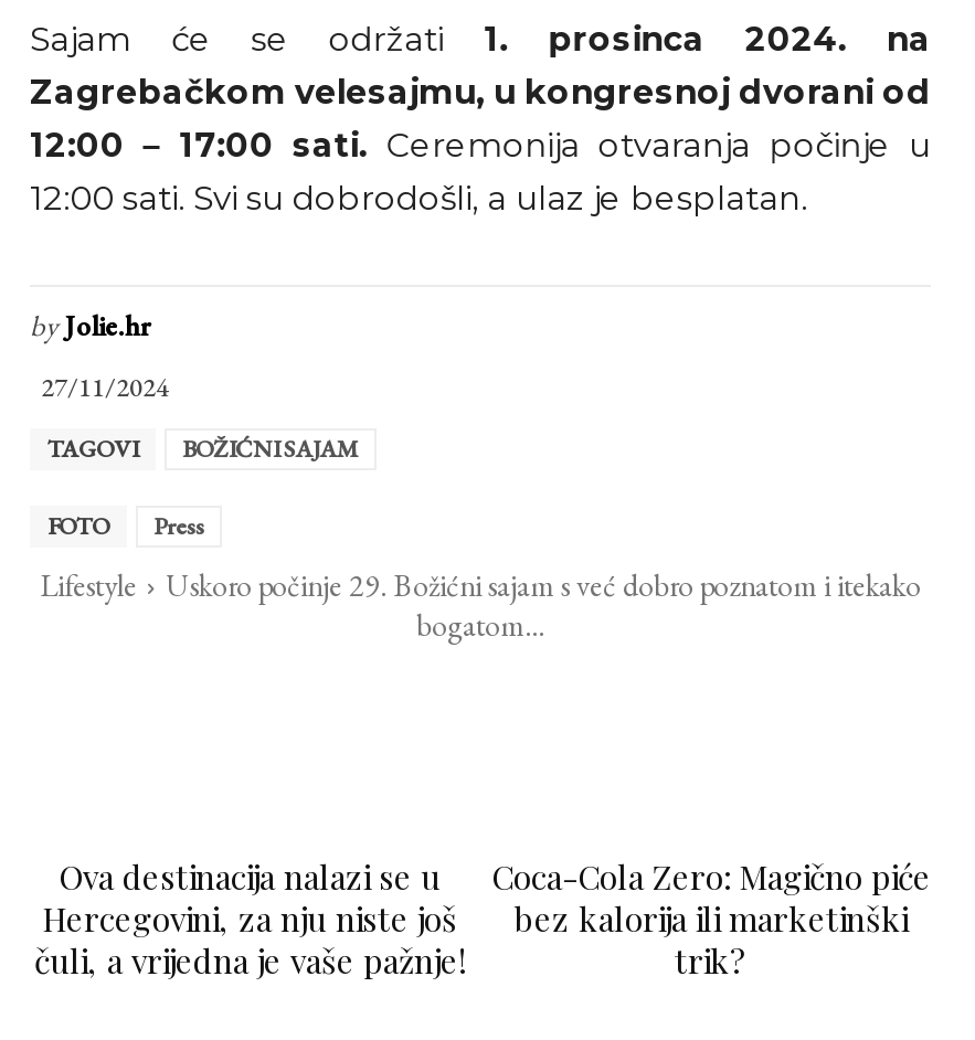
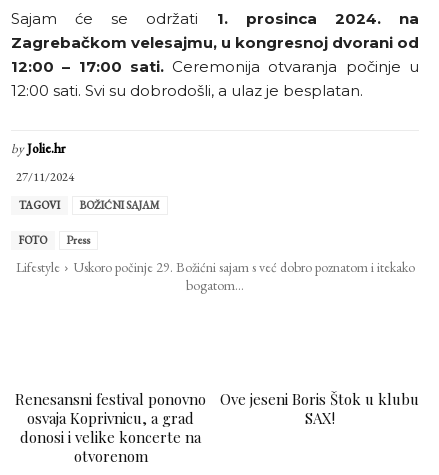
[34,855,465,983] Ova destinacija nalazi se u | Hercegovini, za nju niste još | čuli, a vrijedna je vaše pažnje! -> [15,389,206,466] Renesansni festival ponovno | osvaja Koprivnicu, a grad | donosi i velike koncerte na | otvorenom
[491,855,931,983] Coca-Cola Zero: Magično piće | bez kalorija ili marketinški | trik? -> [220,389,419,428] Ove jeseni Boris Štok u klubu | SAX!

